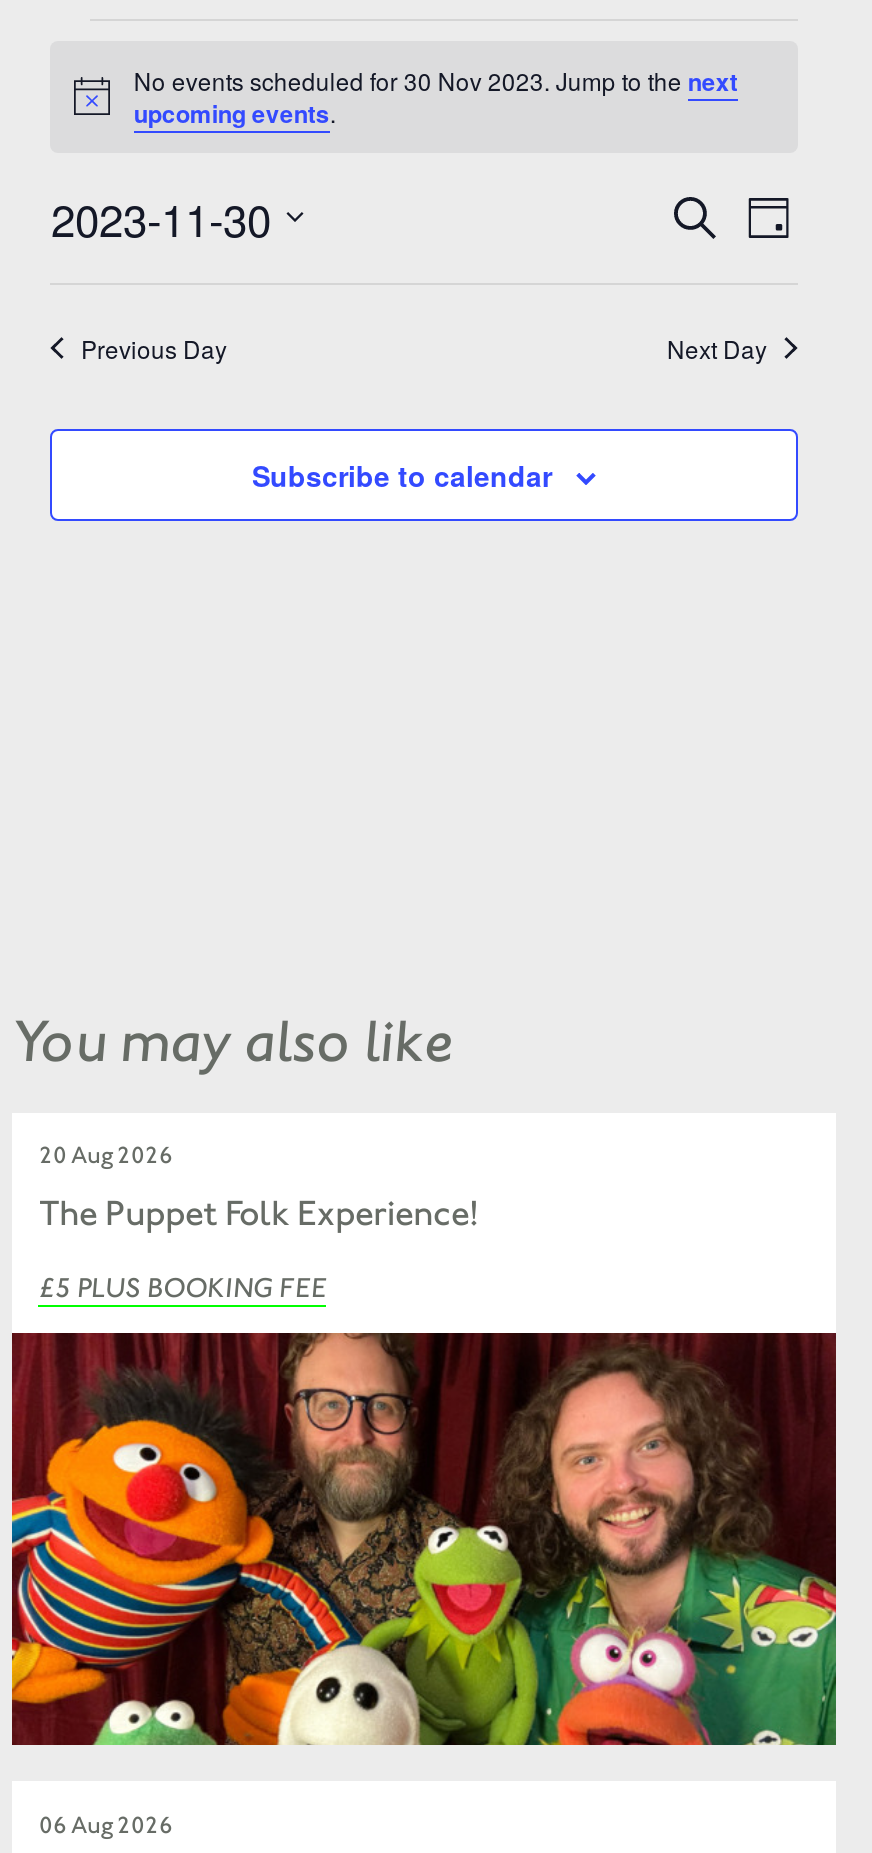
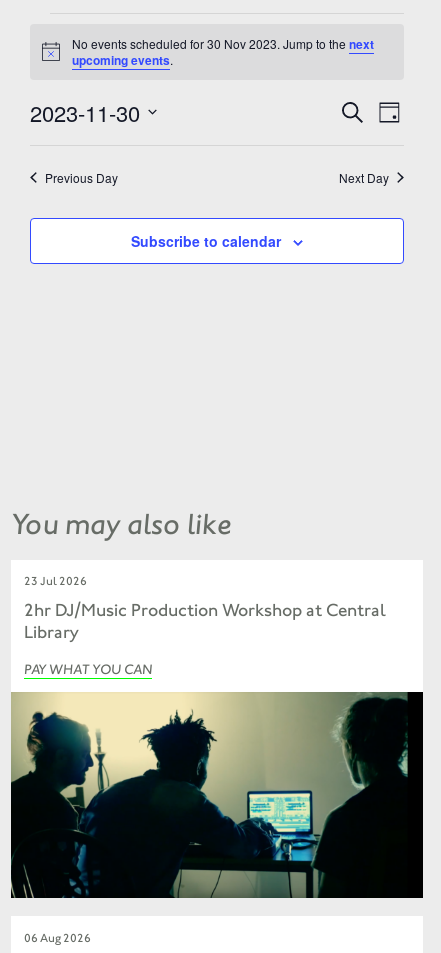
[39,1141,173,1169] 20 Aug 2026 -> [24,574,87,588] 23 Jul 2026
[39,1191,479,1235] The Puppet Folk Experience! -> [24,599,386,643] 2hr DJ/Music Production Workshop at Central | Library
[39,1271,327,1305] £5 PLUS BOOKING FEE -> [24,661,152,678] PAY WHAT YOU CAN
[10,1331,838,1747] [image] -> [10,691,424,899] [image]

